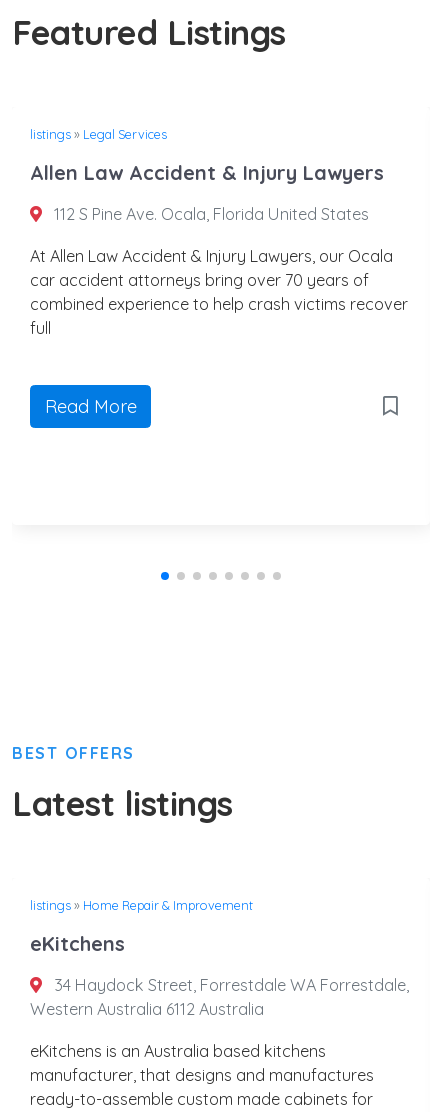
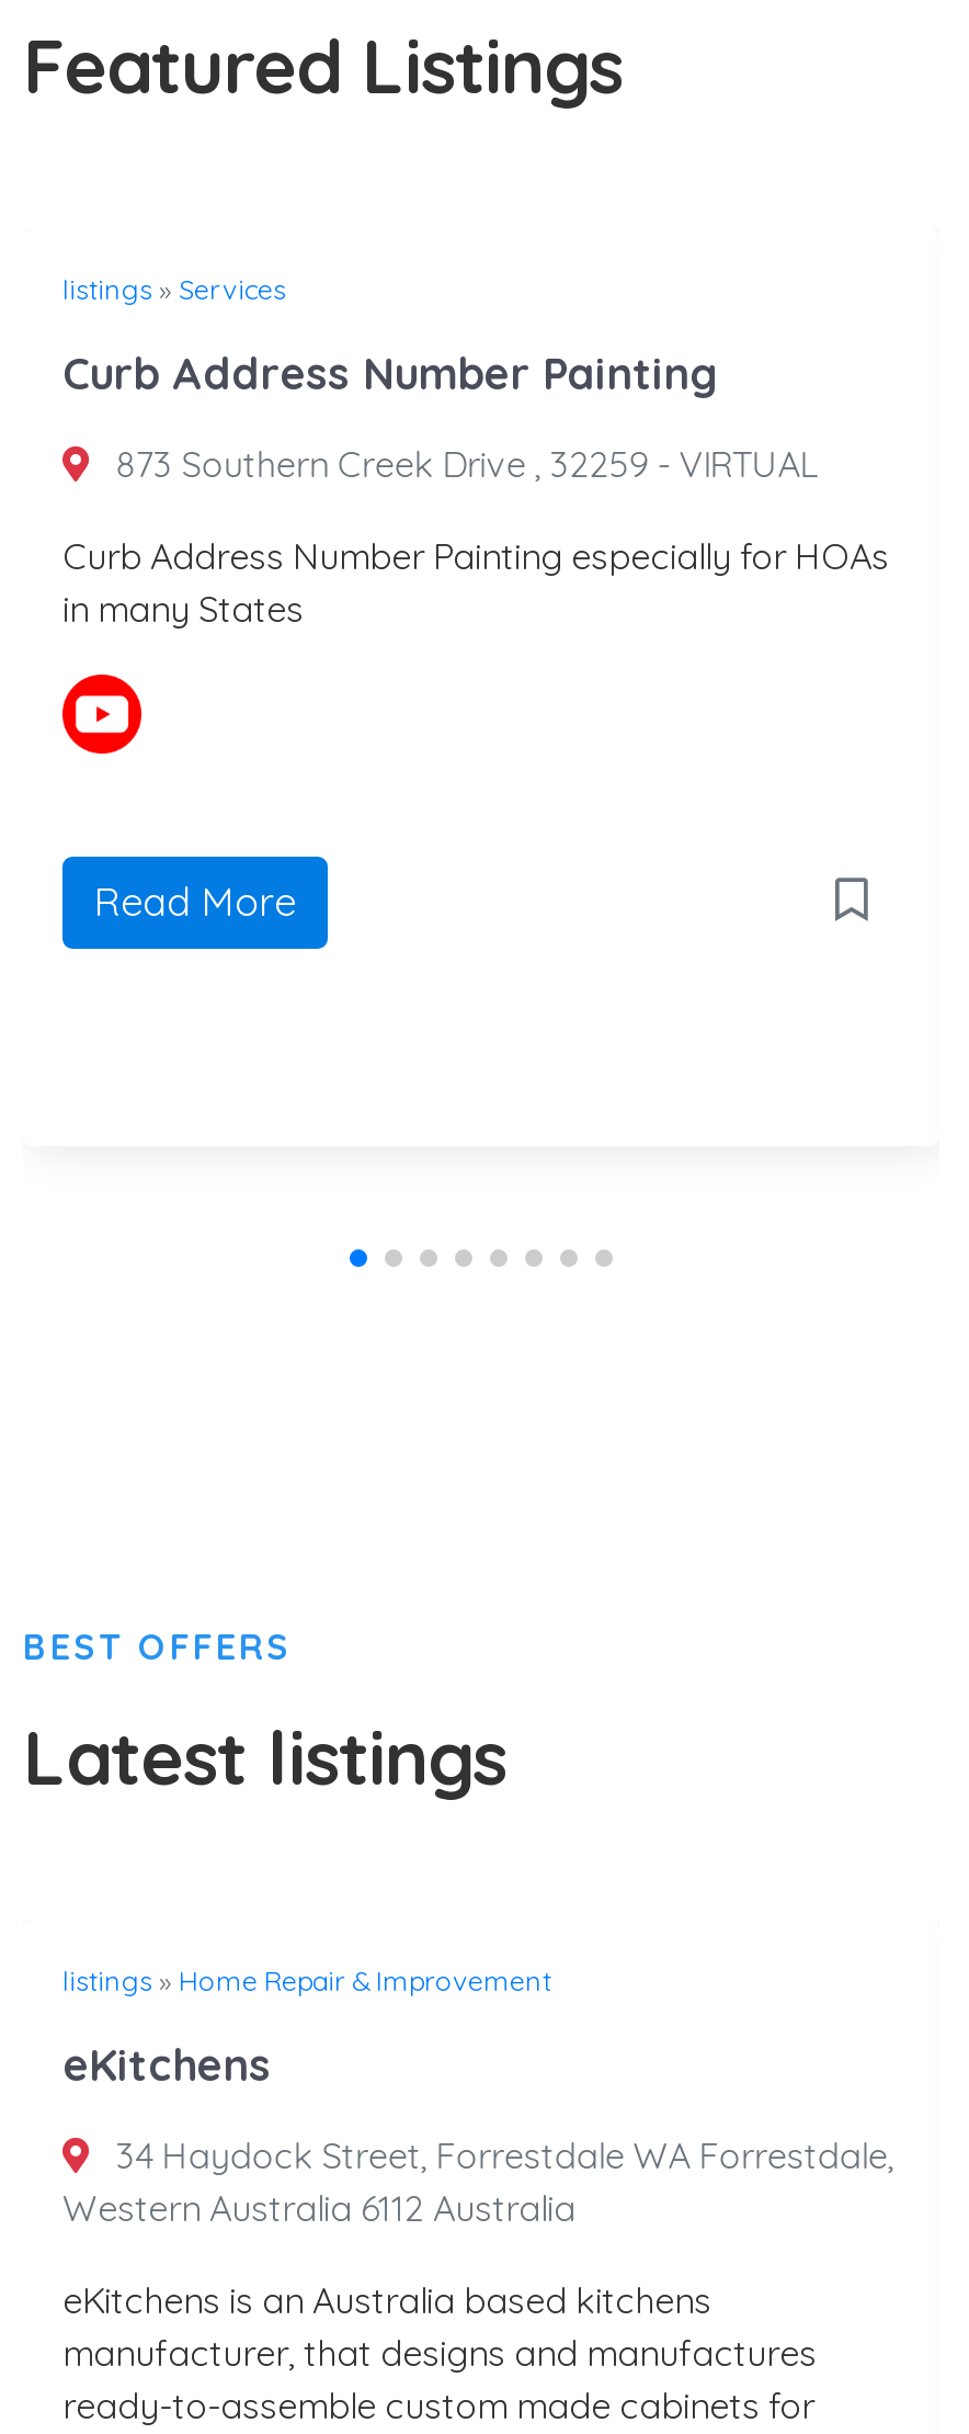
[30,126,167,142] listings» Legal Services -> [62,271,286,306] listings» Services
[30,160,384,185] Allen Law Accident & Injury Lawyers -> [62,346,718,401] Curb Address Number Painting
[50,204,369,224] 112 S Pine Ave. Ocala, Florida United States -> [107,442,817,486] 873 Southern Creek Drive , 32259 - VIRTUAL
[30,246,408,338] At Allen Law Accident & Injury Lawyers, our Ocala | car accident attorneys bring over 70 years of | combined experience to help crash victims recover | full -> [62,534,889,631] Curb Address Number Painting especially for HOAs | in many States

